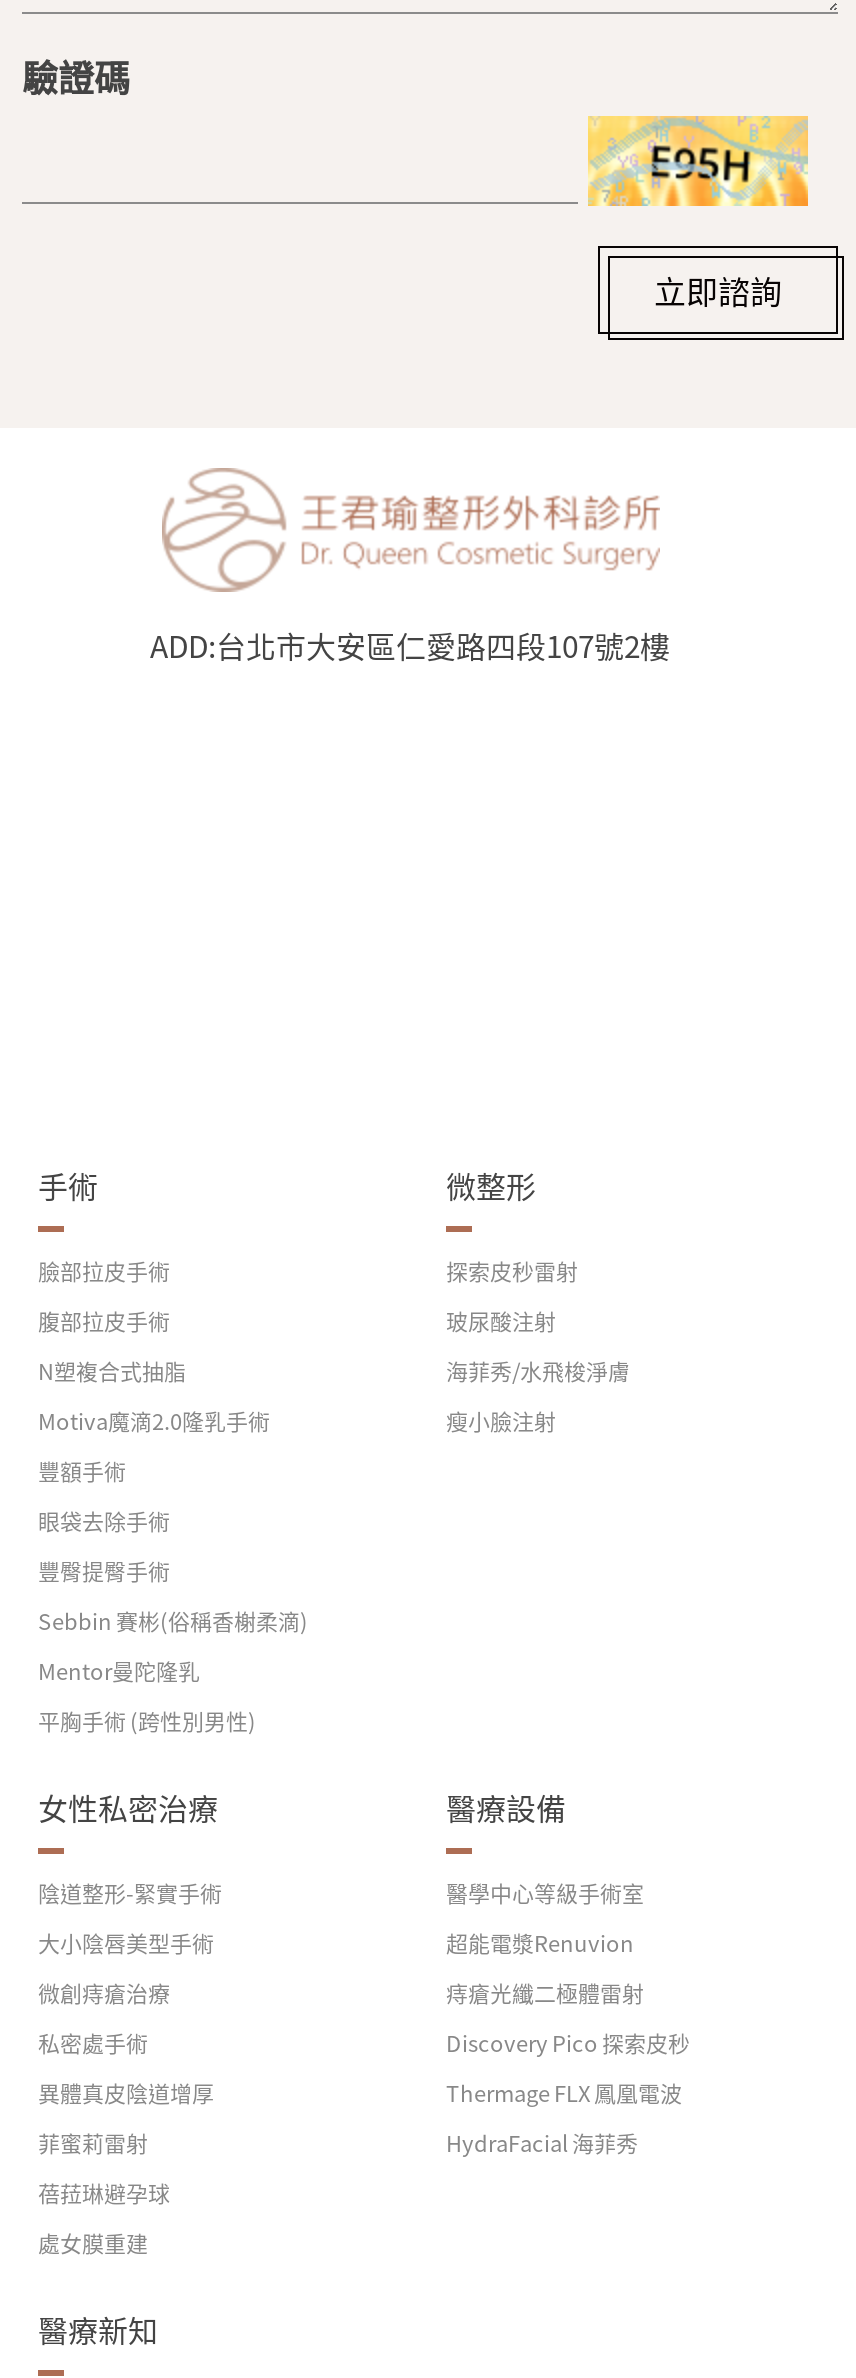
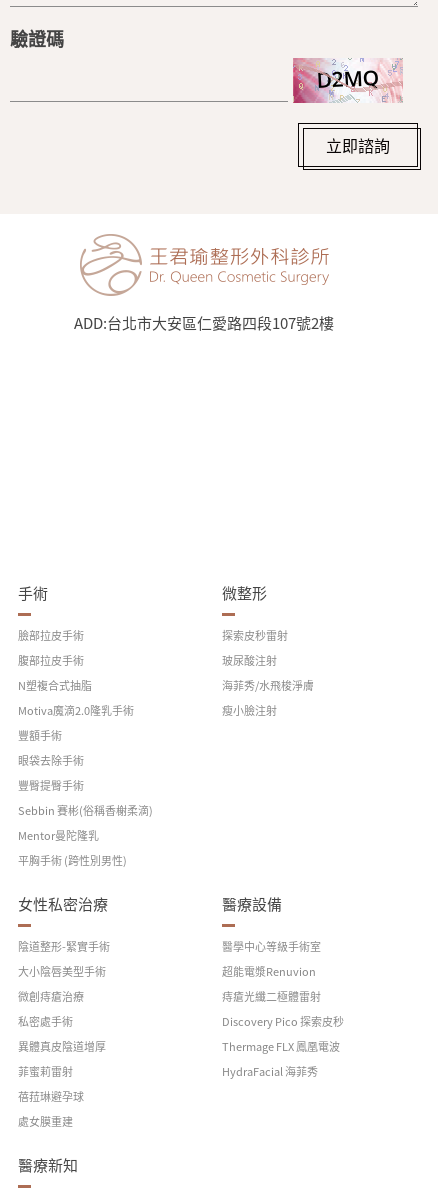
[586,114,810,208] [image] -> [292,57,404,104] [image]

